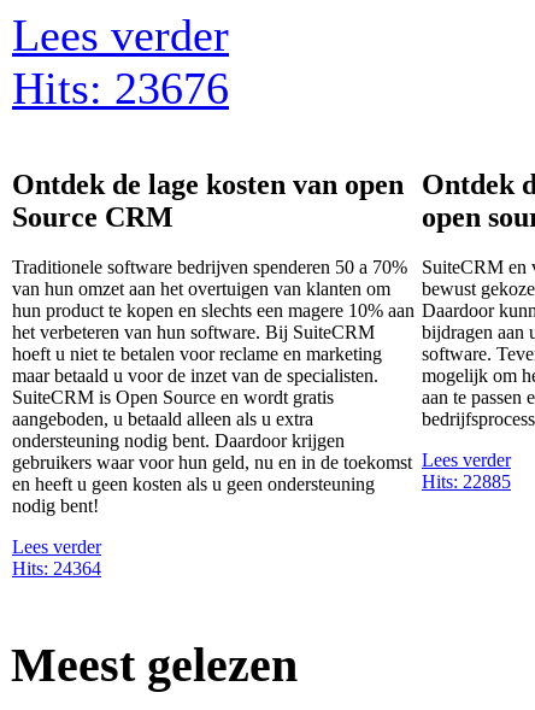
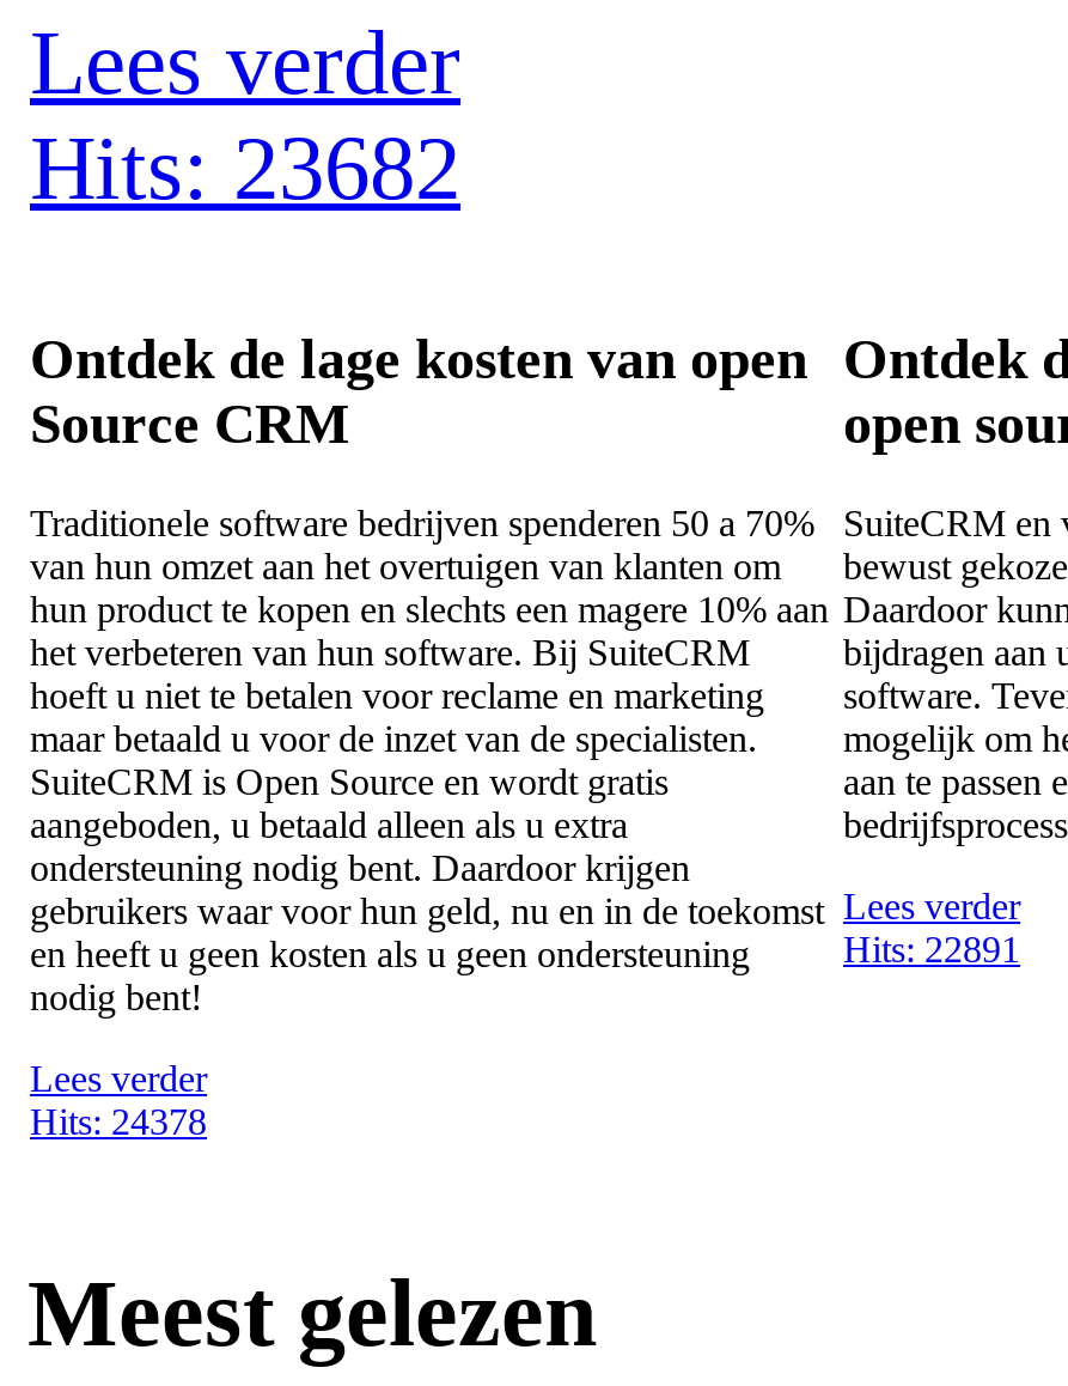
[12,63,229,114] Hits: 23676 -> [30,118,460,219] Hits: 23682
[422,472,511,492] Hits: 22885 -> [843,930,1020,970] Hits: 22891
[12,559,101,579] Hits: 24364 -> [30,1102,207,1143] Hits: 24378

